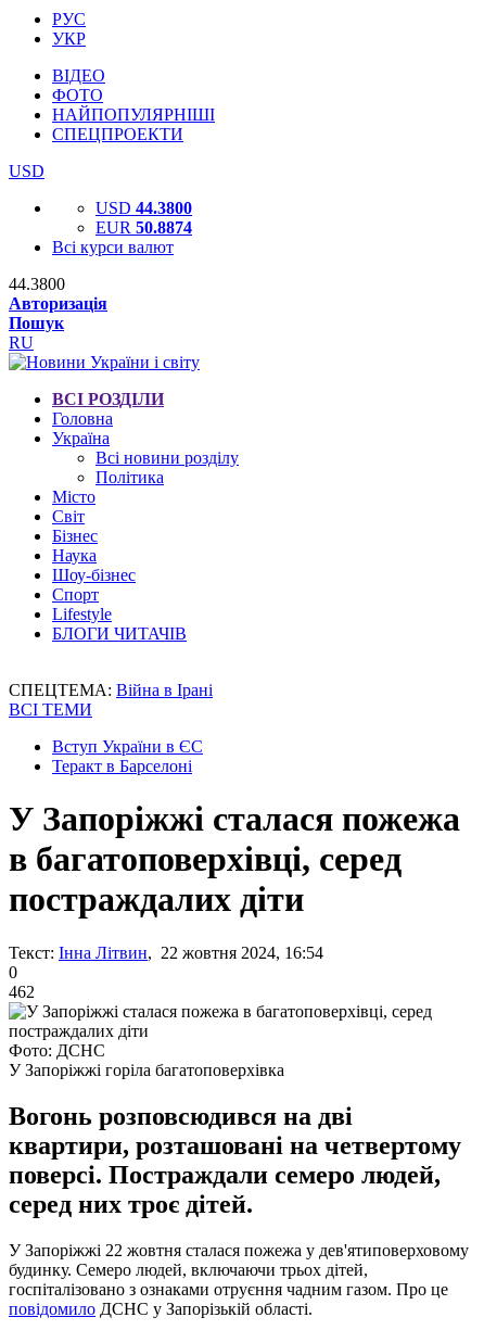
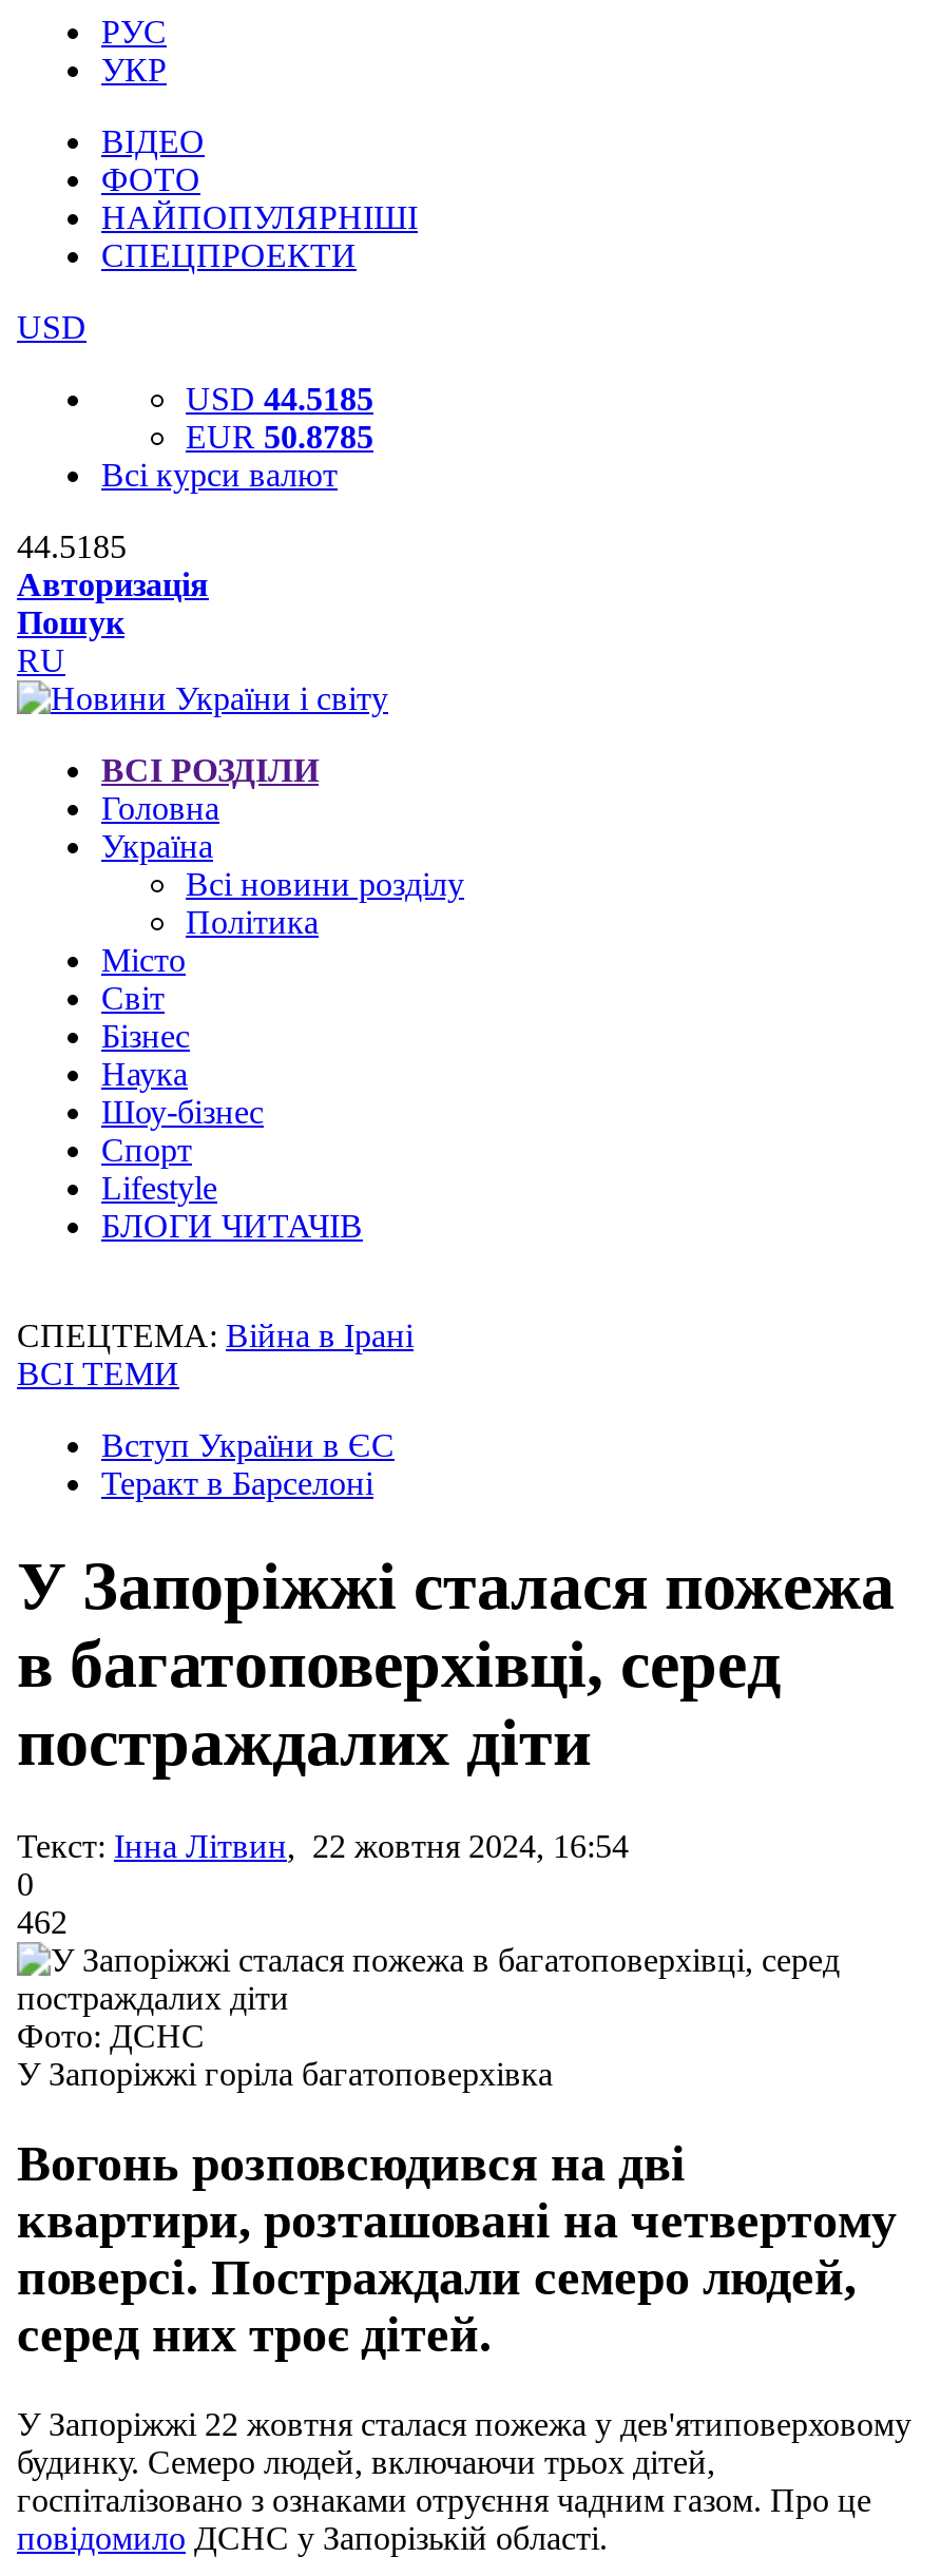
[95,199,192,217] USD 44.3800 -> [186,381,373,417] USD 44.5185
[95,218,192,237] EUR 50.8874 -> [186,419,373,455] EUR 50.8785
[9,275,65,293] 44.3800 -> [17,528,127,564] 44.5185

